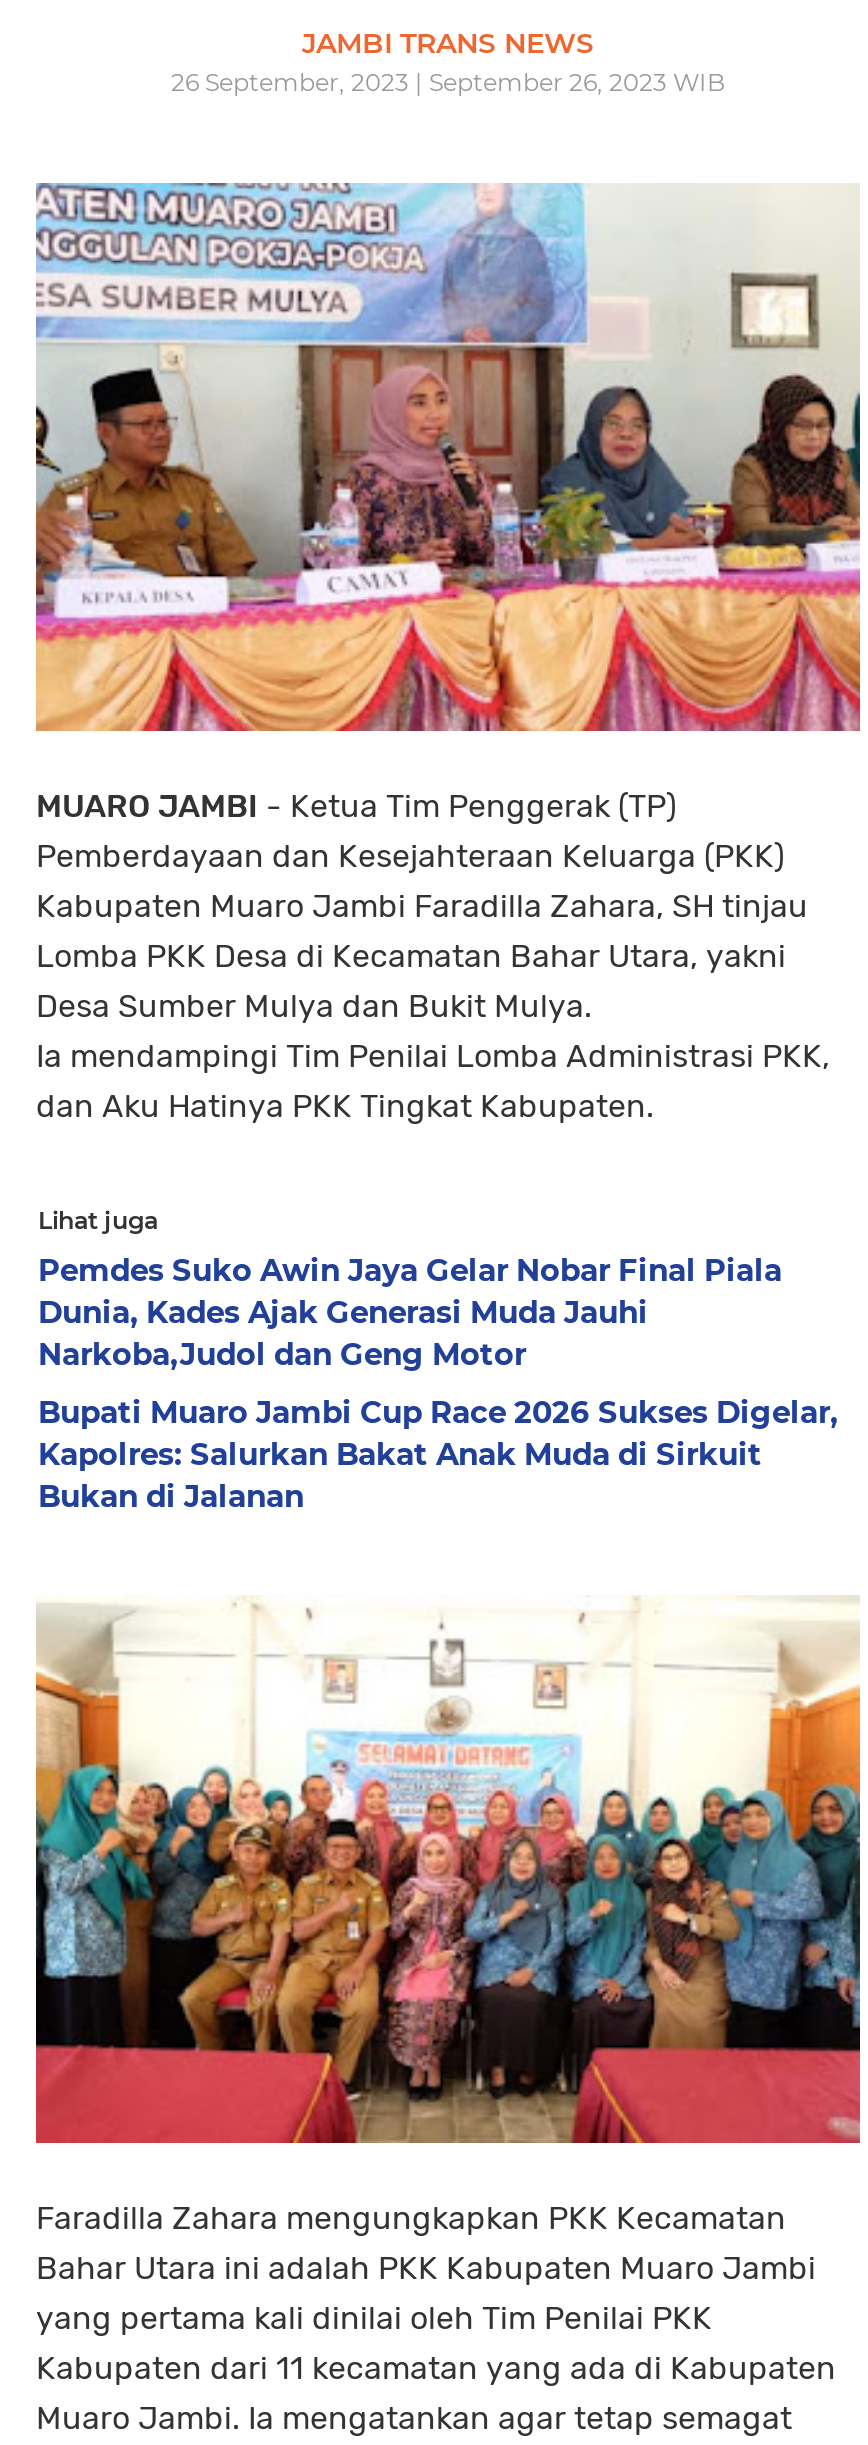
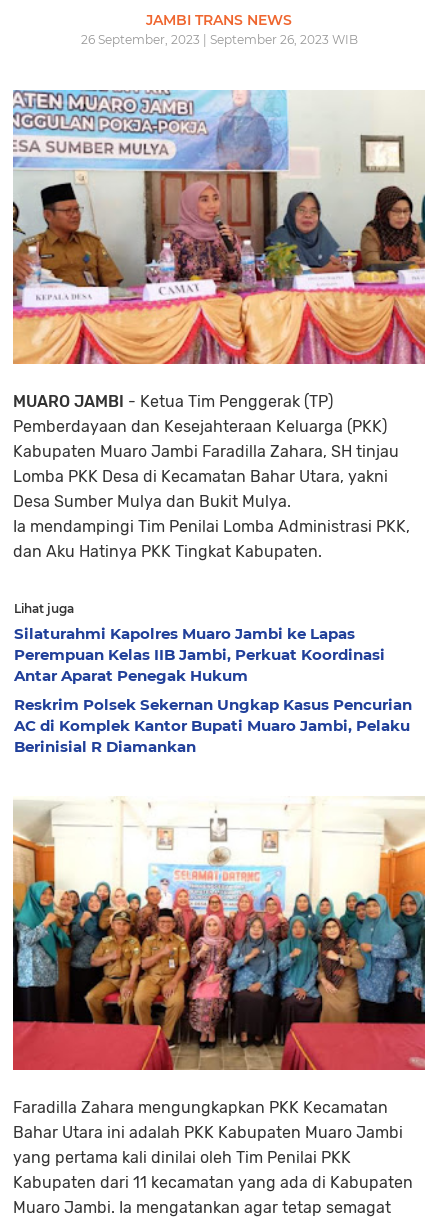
[38,1251,782,1373] Pemdes Suko Awin Jaya Gelar Nobar Final Piala | Dunia, Kades Ajak Generasi Muda Jauhi | Narkoba,Judol dan Geng Motor -> [14,624,385,685] Silaturahmi Kapolres Muaro Jambi ke Lapas | Perempuan Kelas IIB Jambi, Perkuat Koordinasi | Antar Aparat Penegak Hukum
[38,1393,838,1515] Bupati Muaro Jambi Cup Race 2026 Sukses Digelar, | Kapolres: Salurkan Bakat Anak Muda di Sirkuit | Bukan di Jalanan -> [14,695,412,756] Reskrim Polsek Sekernan Ungkap Kasus Pencurian | AC di Komplek Kantor Bupati Muaro Jambi, Pelaku | Berinisial R Diamankan

